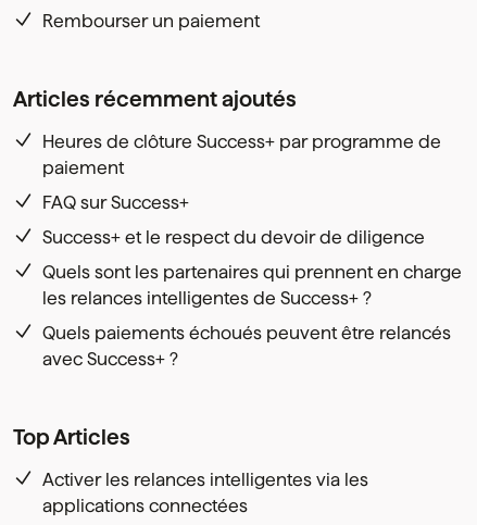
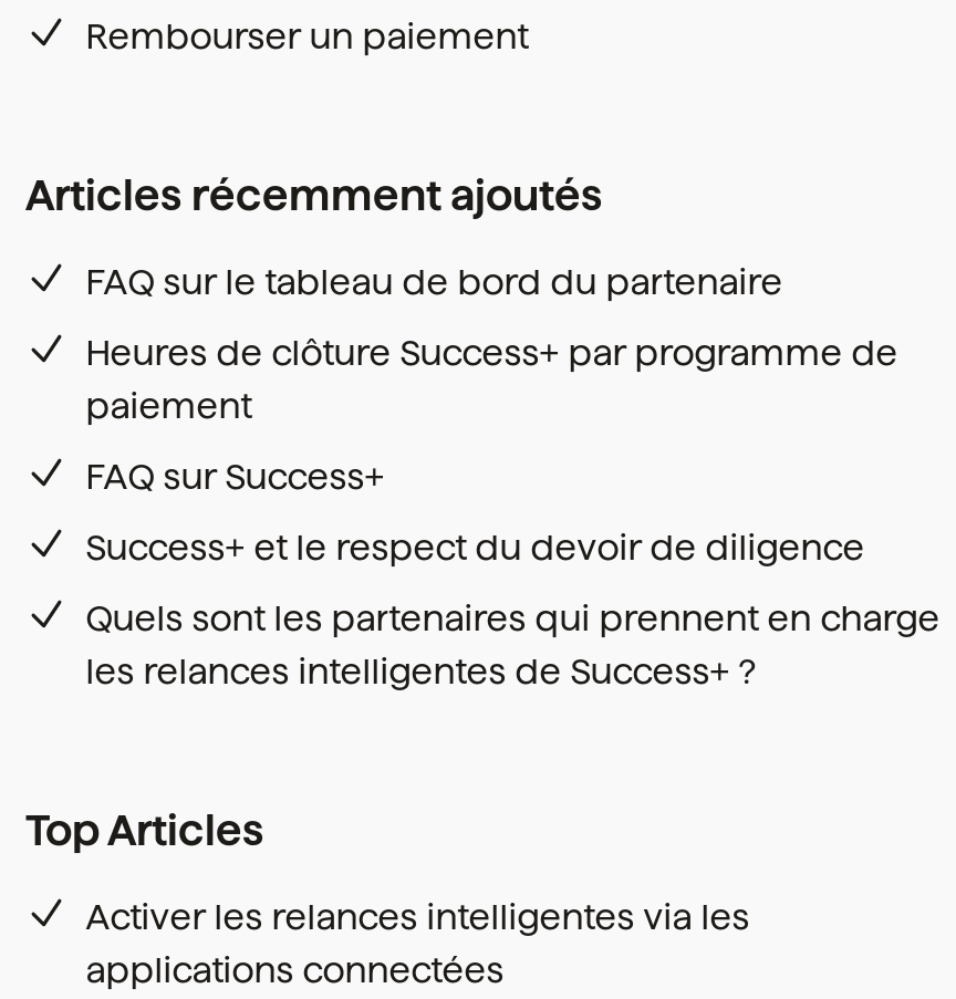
none -> [86,263,783,301] FAQ sur le tableau de bord du partenaire
moved [43,133,462,308] -> [86,334,940,690]: Heures de clôture Success+ par programme de | paiement | FAQ sur Success+ | Success+ et le respect du devoir de diligence | Quels sont les partenaires qui prennent en charge | les relances intelligentes de Success+ ?
[43,324,451,368] Quels paiements échoués peuvent être relancés | avec Success+ ? -> none

